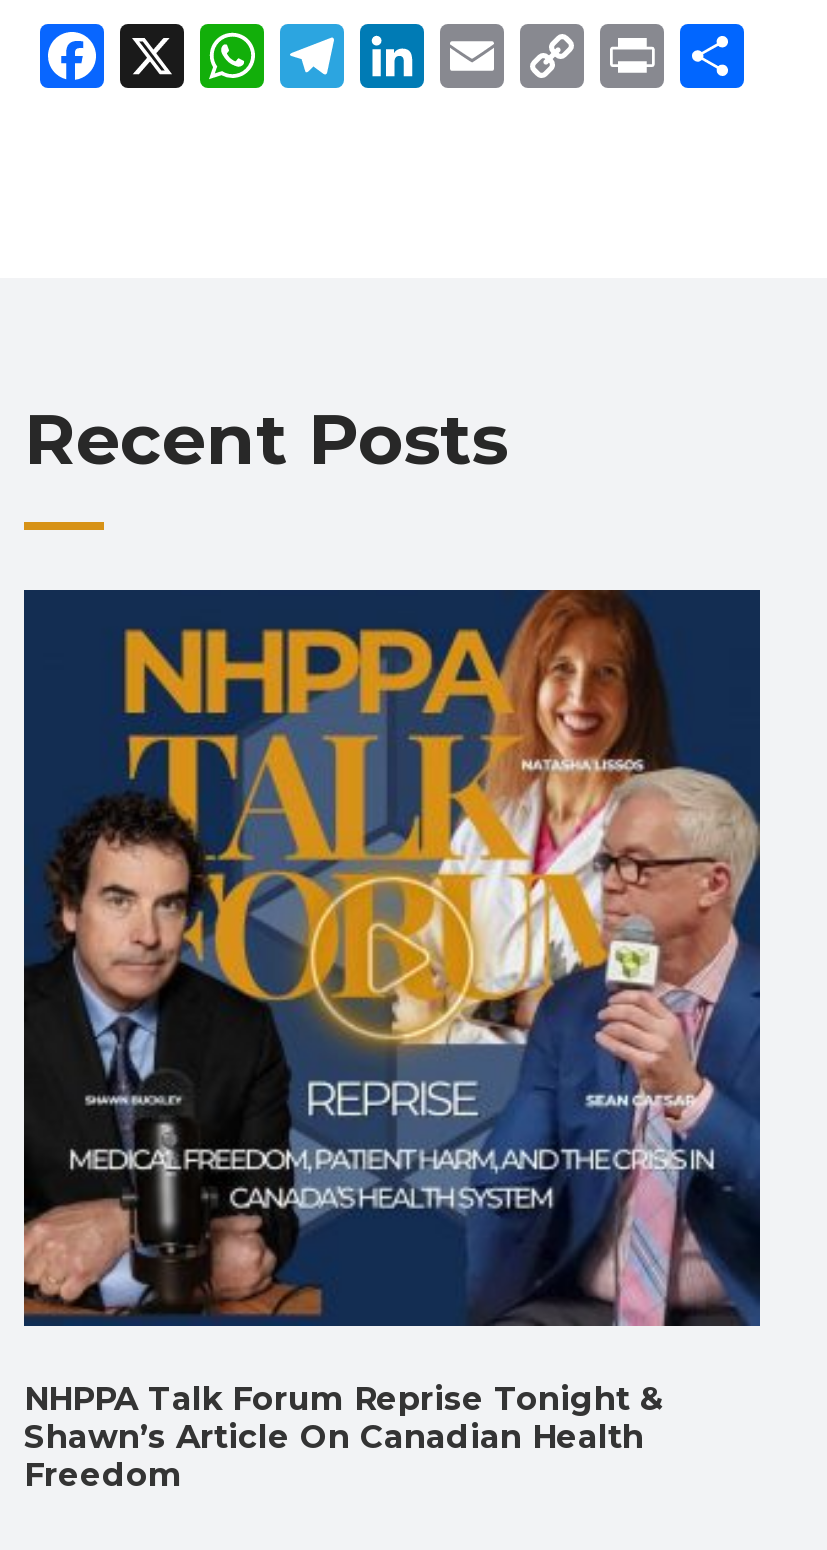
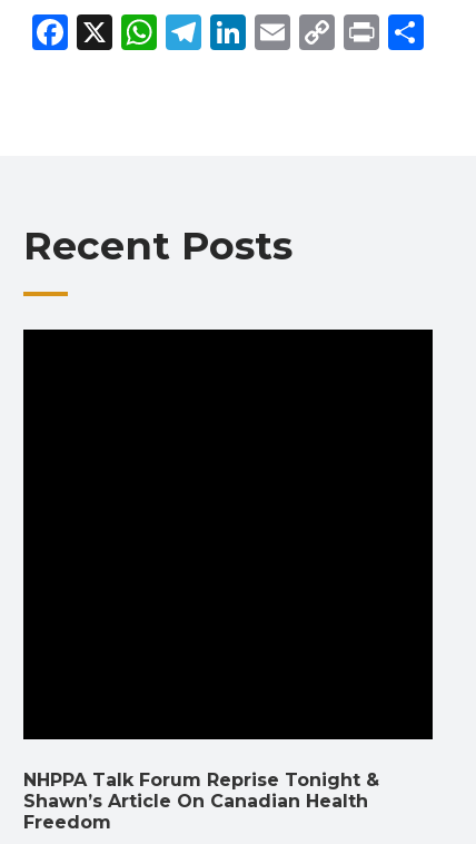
[22,588,762,1328] [image] -> none

